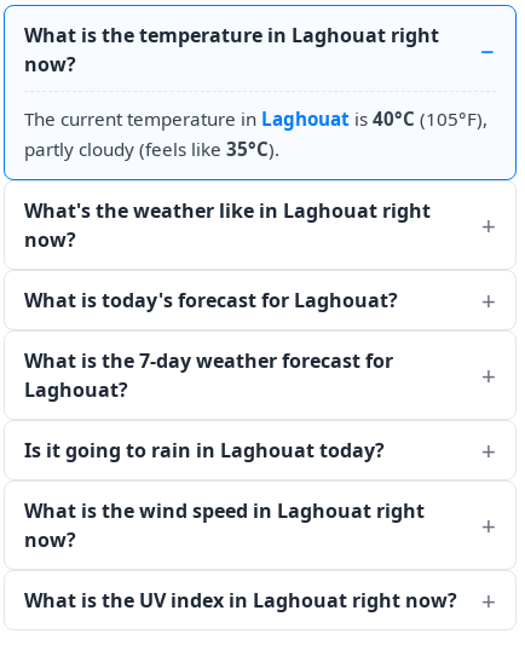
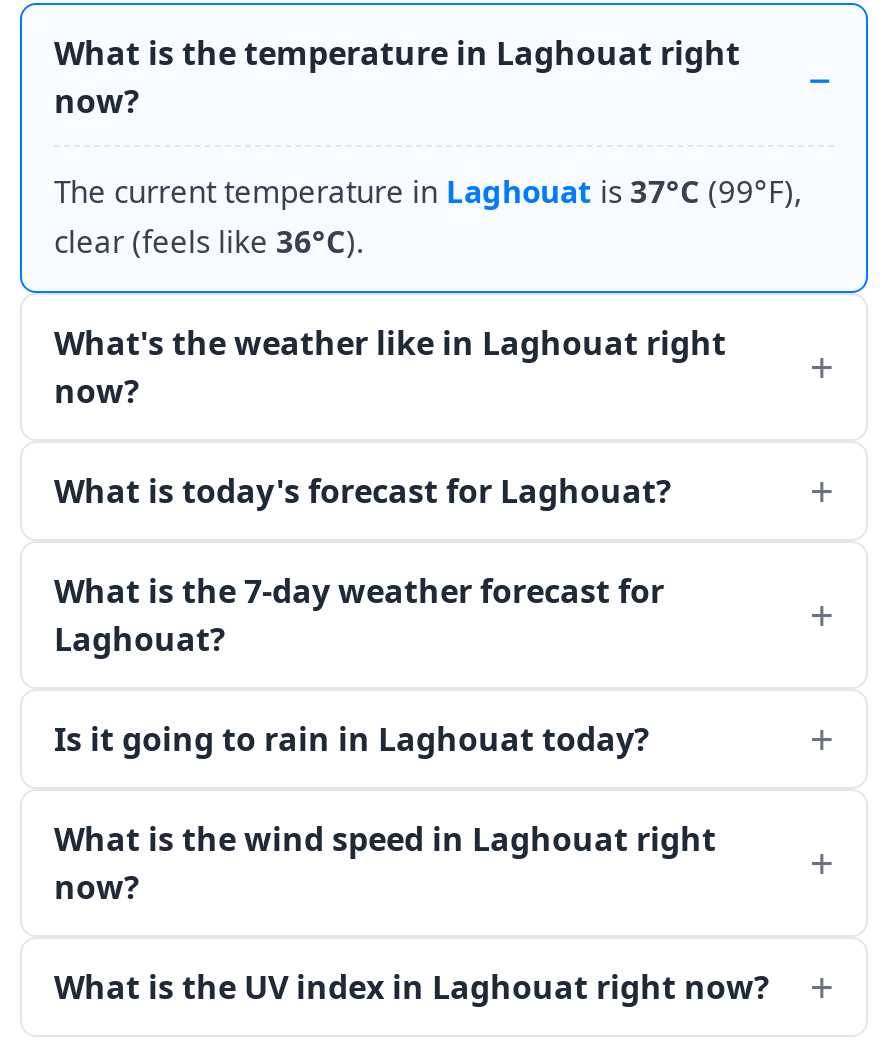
[24,106,487,161] The current temperature in Laghouat is 40°C (105°F), | partly cloudy (feels like 35°C). -> [54,171,802,261] The current temperature in Laghouat is 37°C (99°F), | clear (feels like 36°C).

